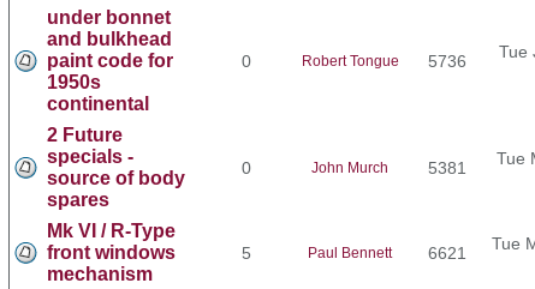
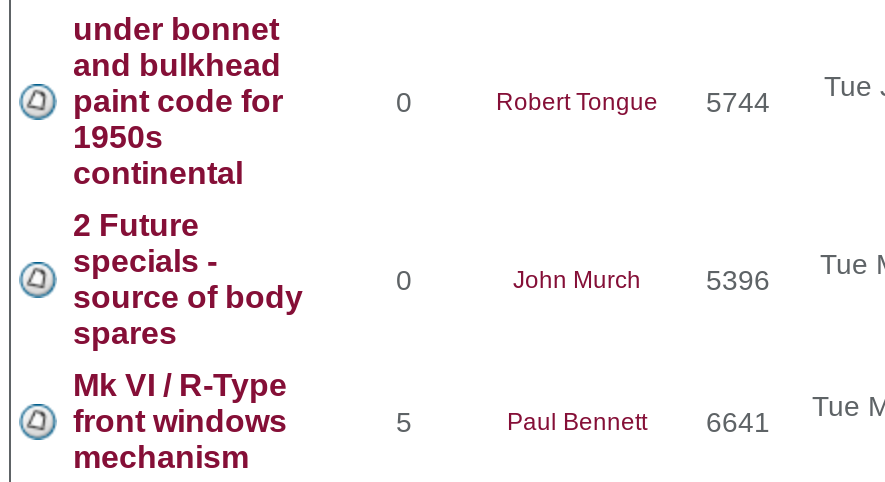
[427,51,466,70] 5736 -> [706,85,770,117] 5744
[427,158,466,177] 5381 -> [706,263,770,295] 5396
[427,243,466,262] 6621 -> [706,405,770,437] 6641

